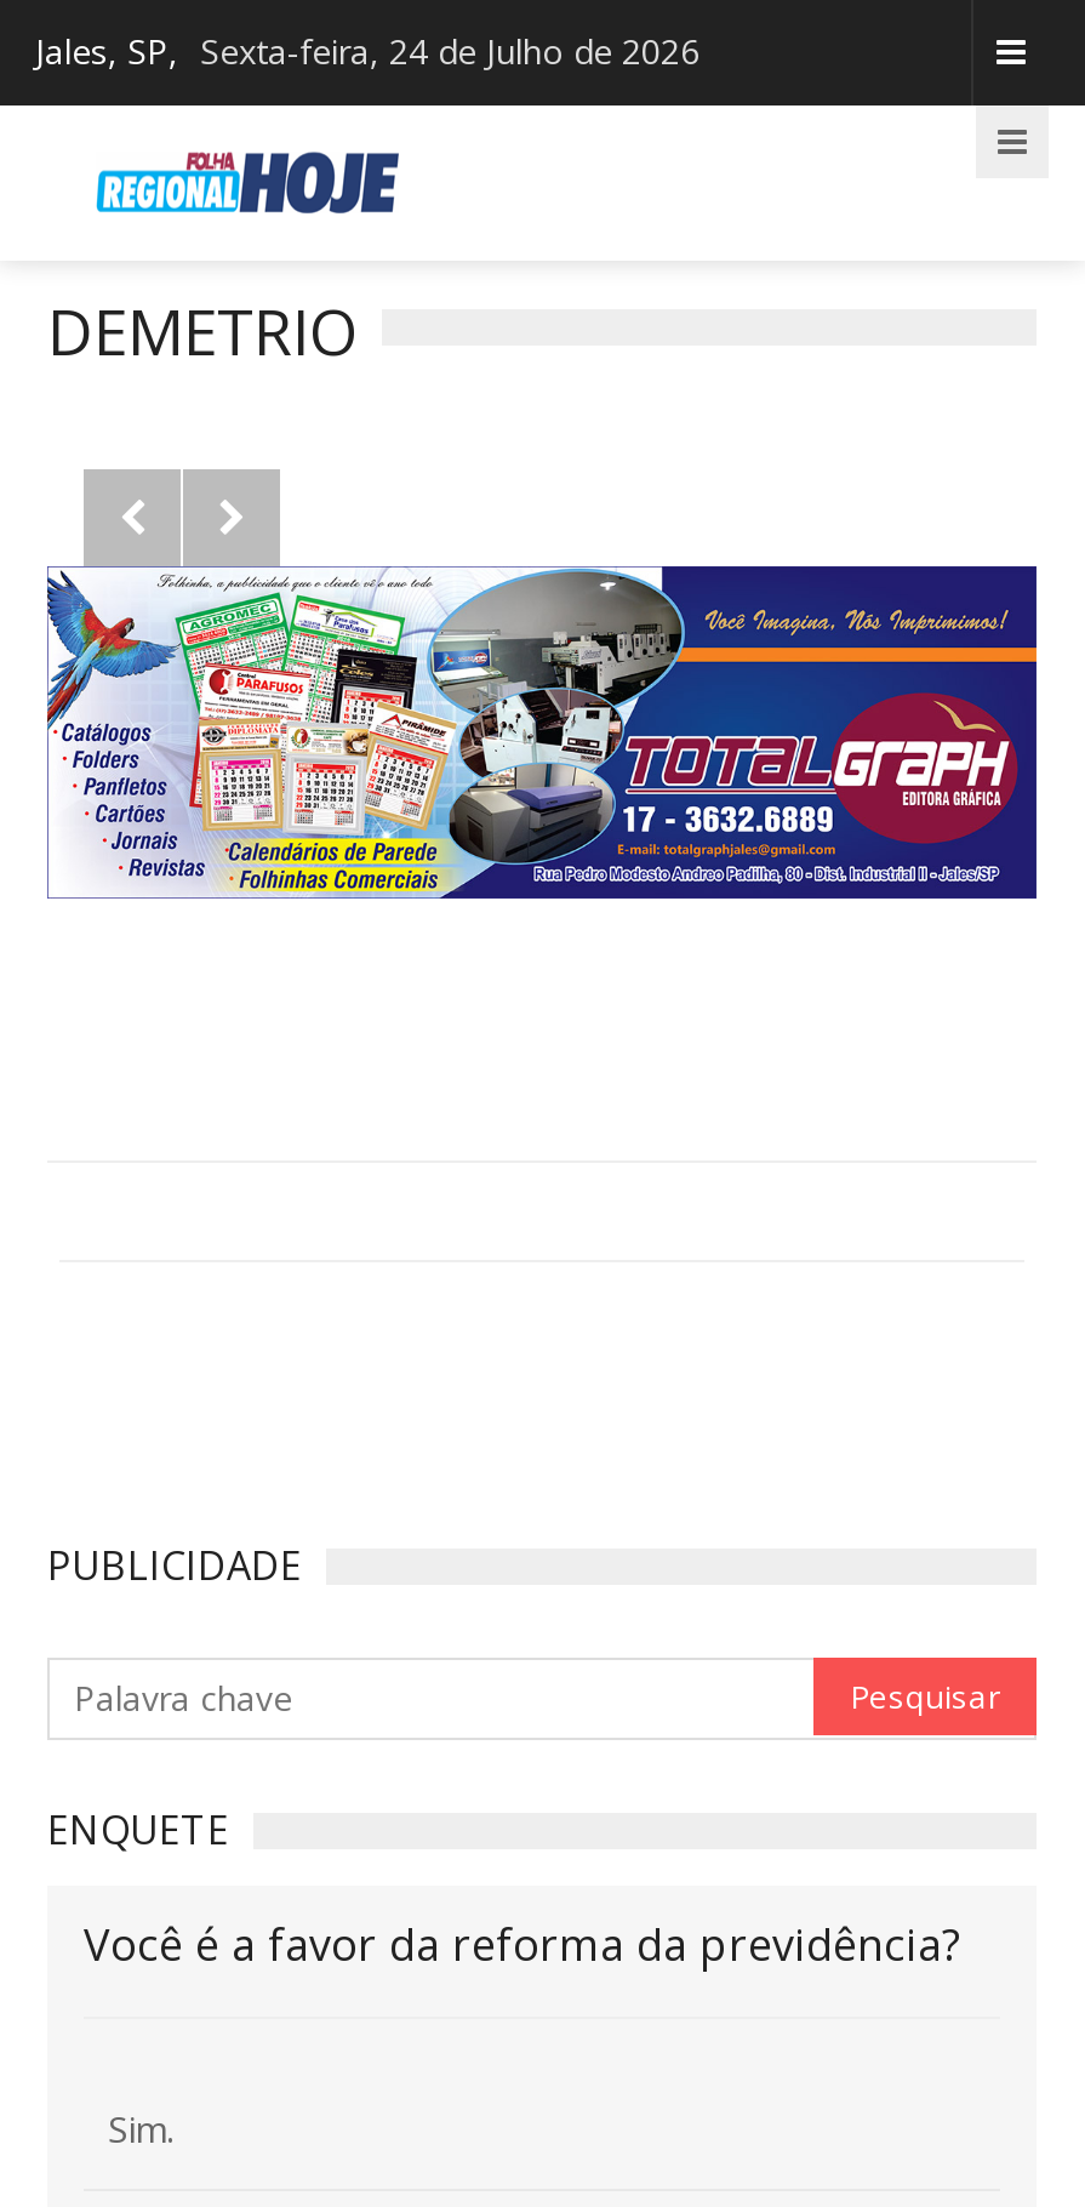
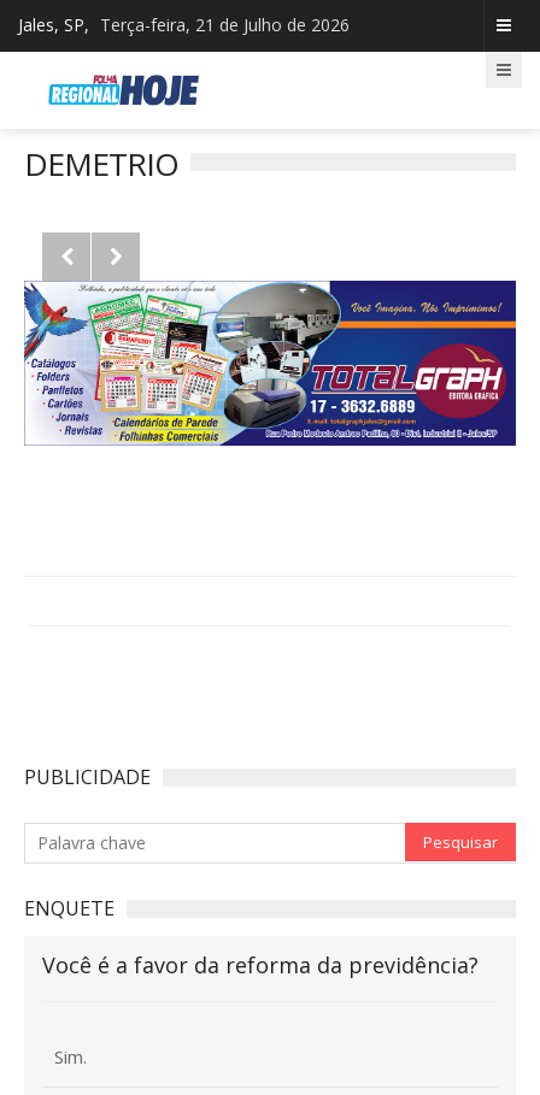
[35,28,699,74] Jales, SP, Sexta-feira, 24 de Julho de 2026 -> [18,13,350,36] Jales, SP, Terça-feira, 21 de Julho de 2026

